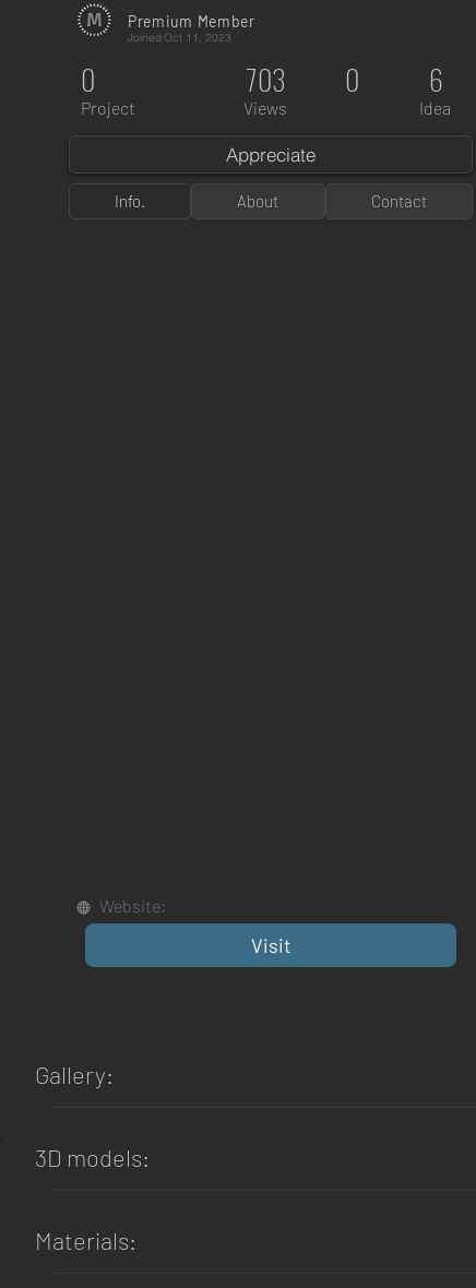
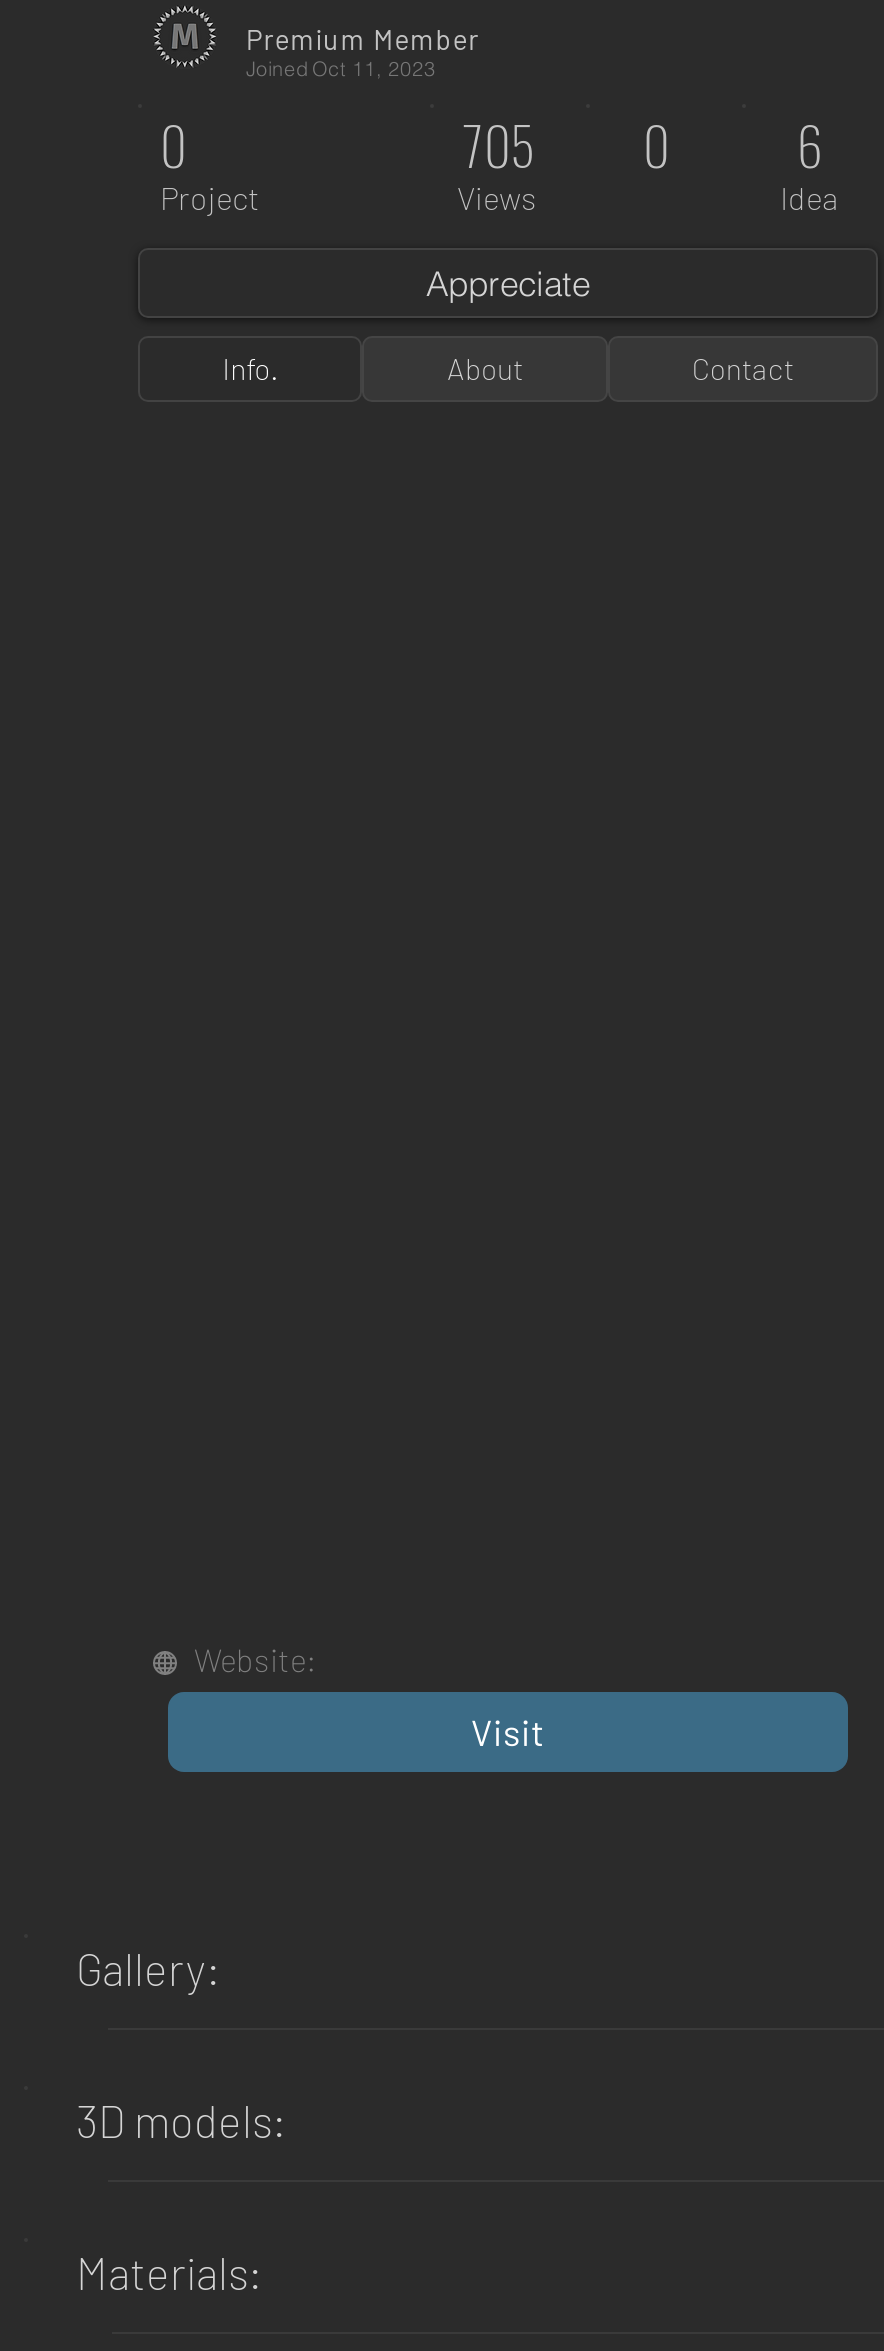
[245,58,443,100] 703 0 6 -> [462,106,823,184] 705 0 6

